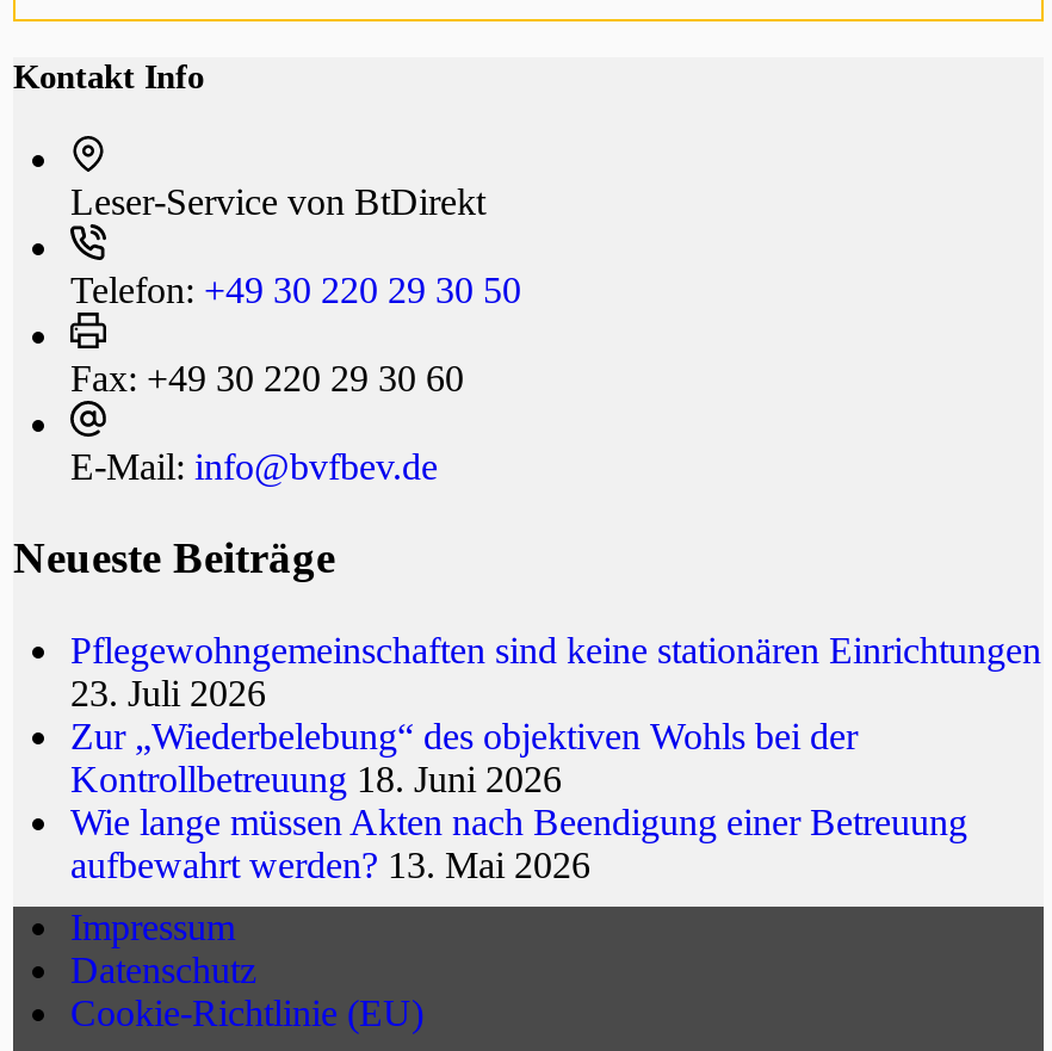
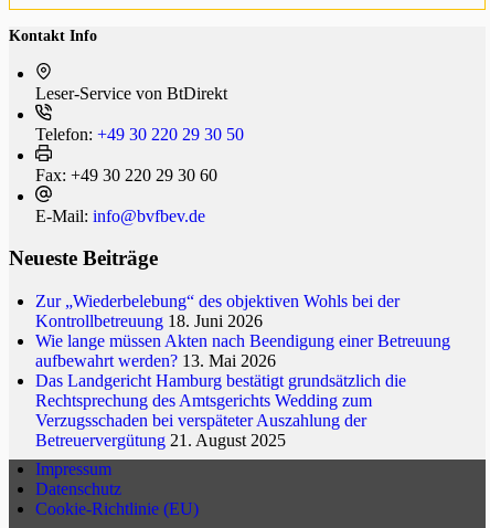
[70,630,1041,714] Pflegewohngemeinschaften sind keine stationären Einrichtungen | 23. Juli 2026 -> none
moved [70,716,967,885] -> [35,292,450,370]: Zur „Wiederbelebung“ des objektiven Wohls bei der | Kontrollbetreuung 18. Juni 2026 | Wie lange müssen Akten nach Beendigung einer Betreuung | aufbewahrt werden? 13. Mai 2026
none -> [35,371,406,450] Das Landgericht Hamburg bestätigt grundsätzlich die | Rechtsprechung des Amtsgerichts Wedding zum | Verzugsschaden bei verspäteter Auszahlung der | Betreuervergütung 21. August 2025

